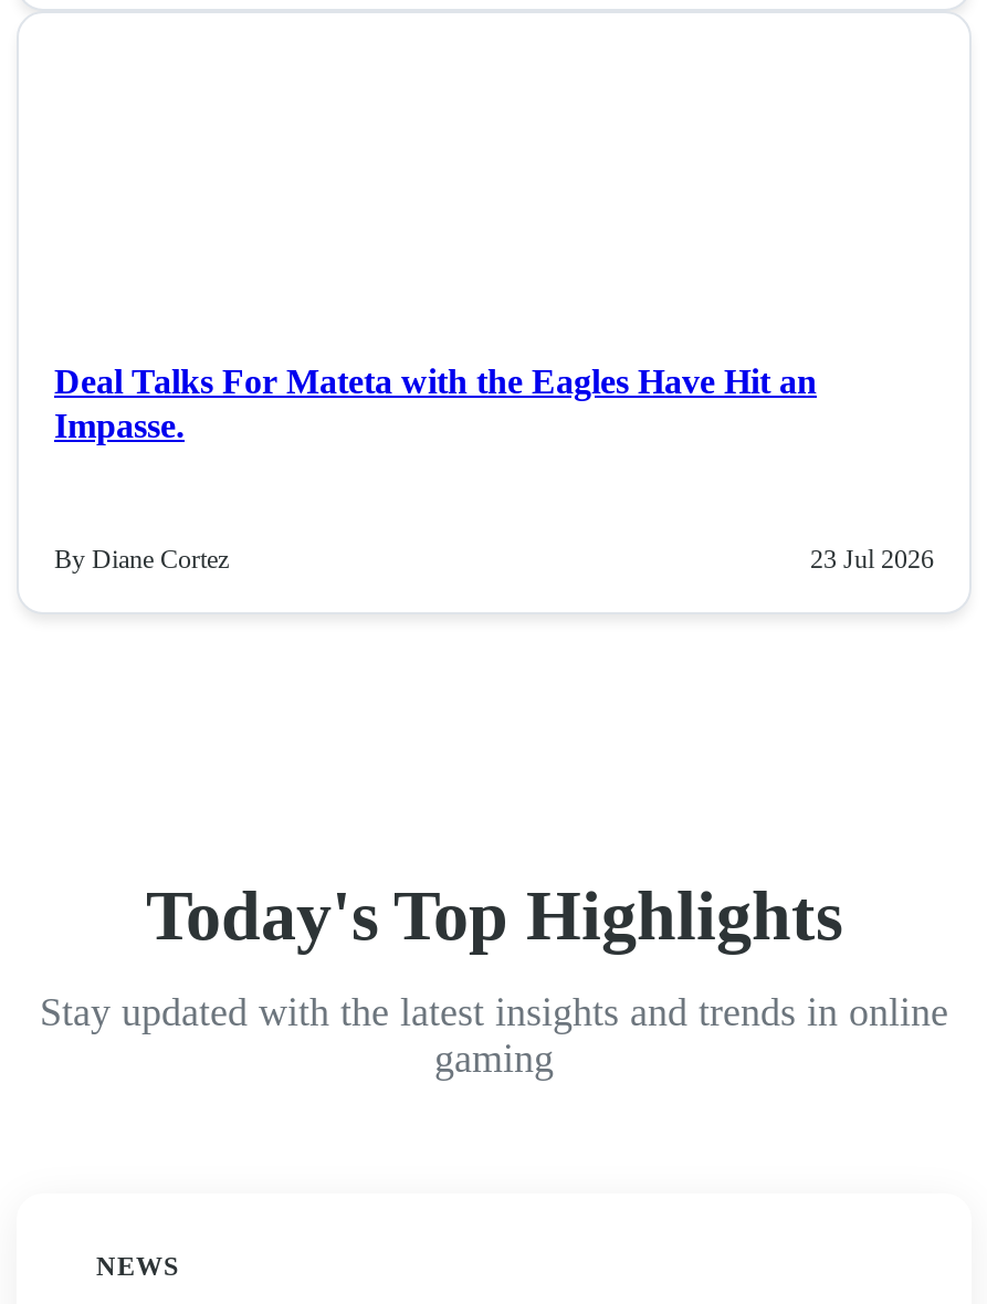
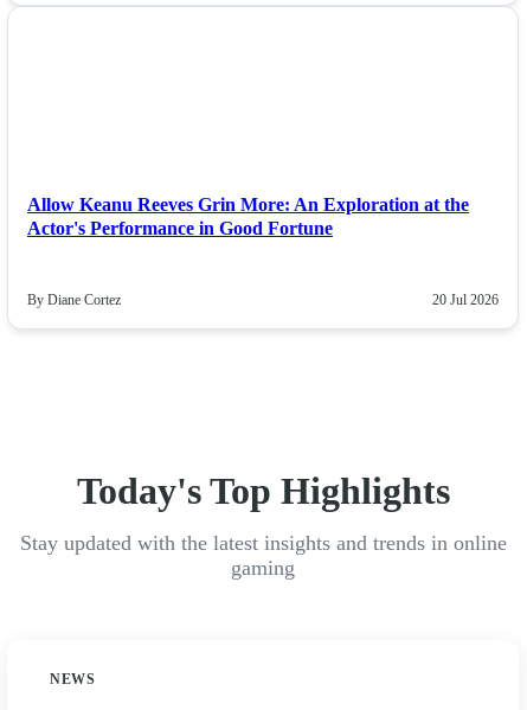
[54,363,817,445] Deal Talks For Mateta with the Eagles Have Hit an | Impasse. -> [27,195,469,238] Allow Keanu Reeves Grin More: An Exploration at the | Actor's Performance in Good Fortune
[810,543,934,574] 23 Jul 2026 -> [432,291,499,308] 20 Jul 2026

